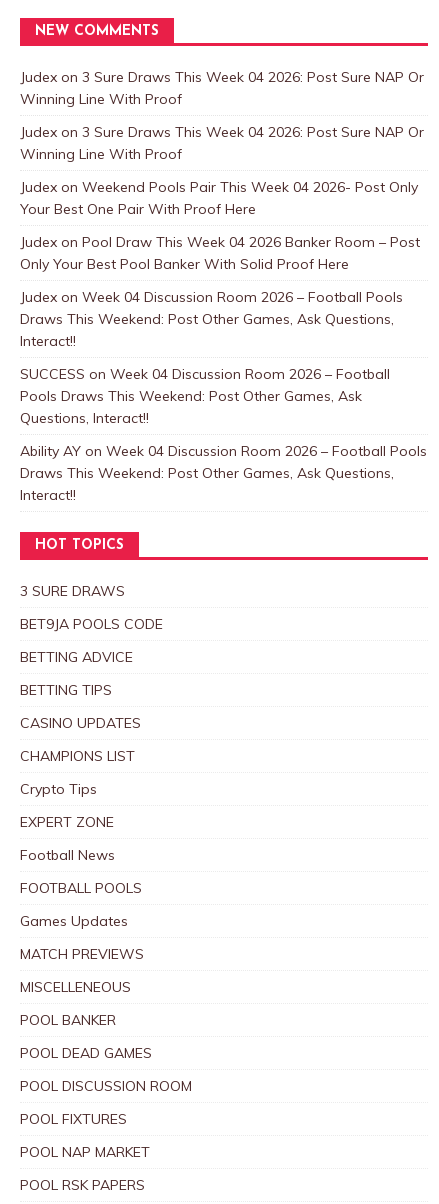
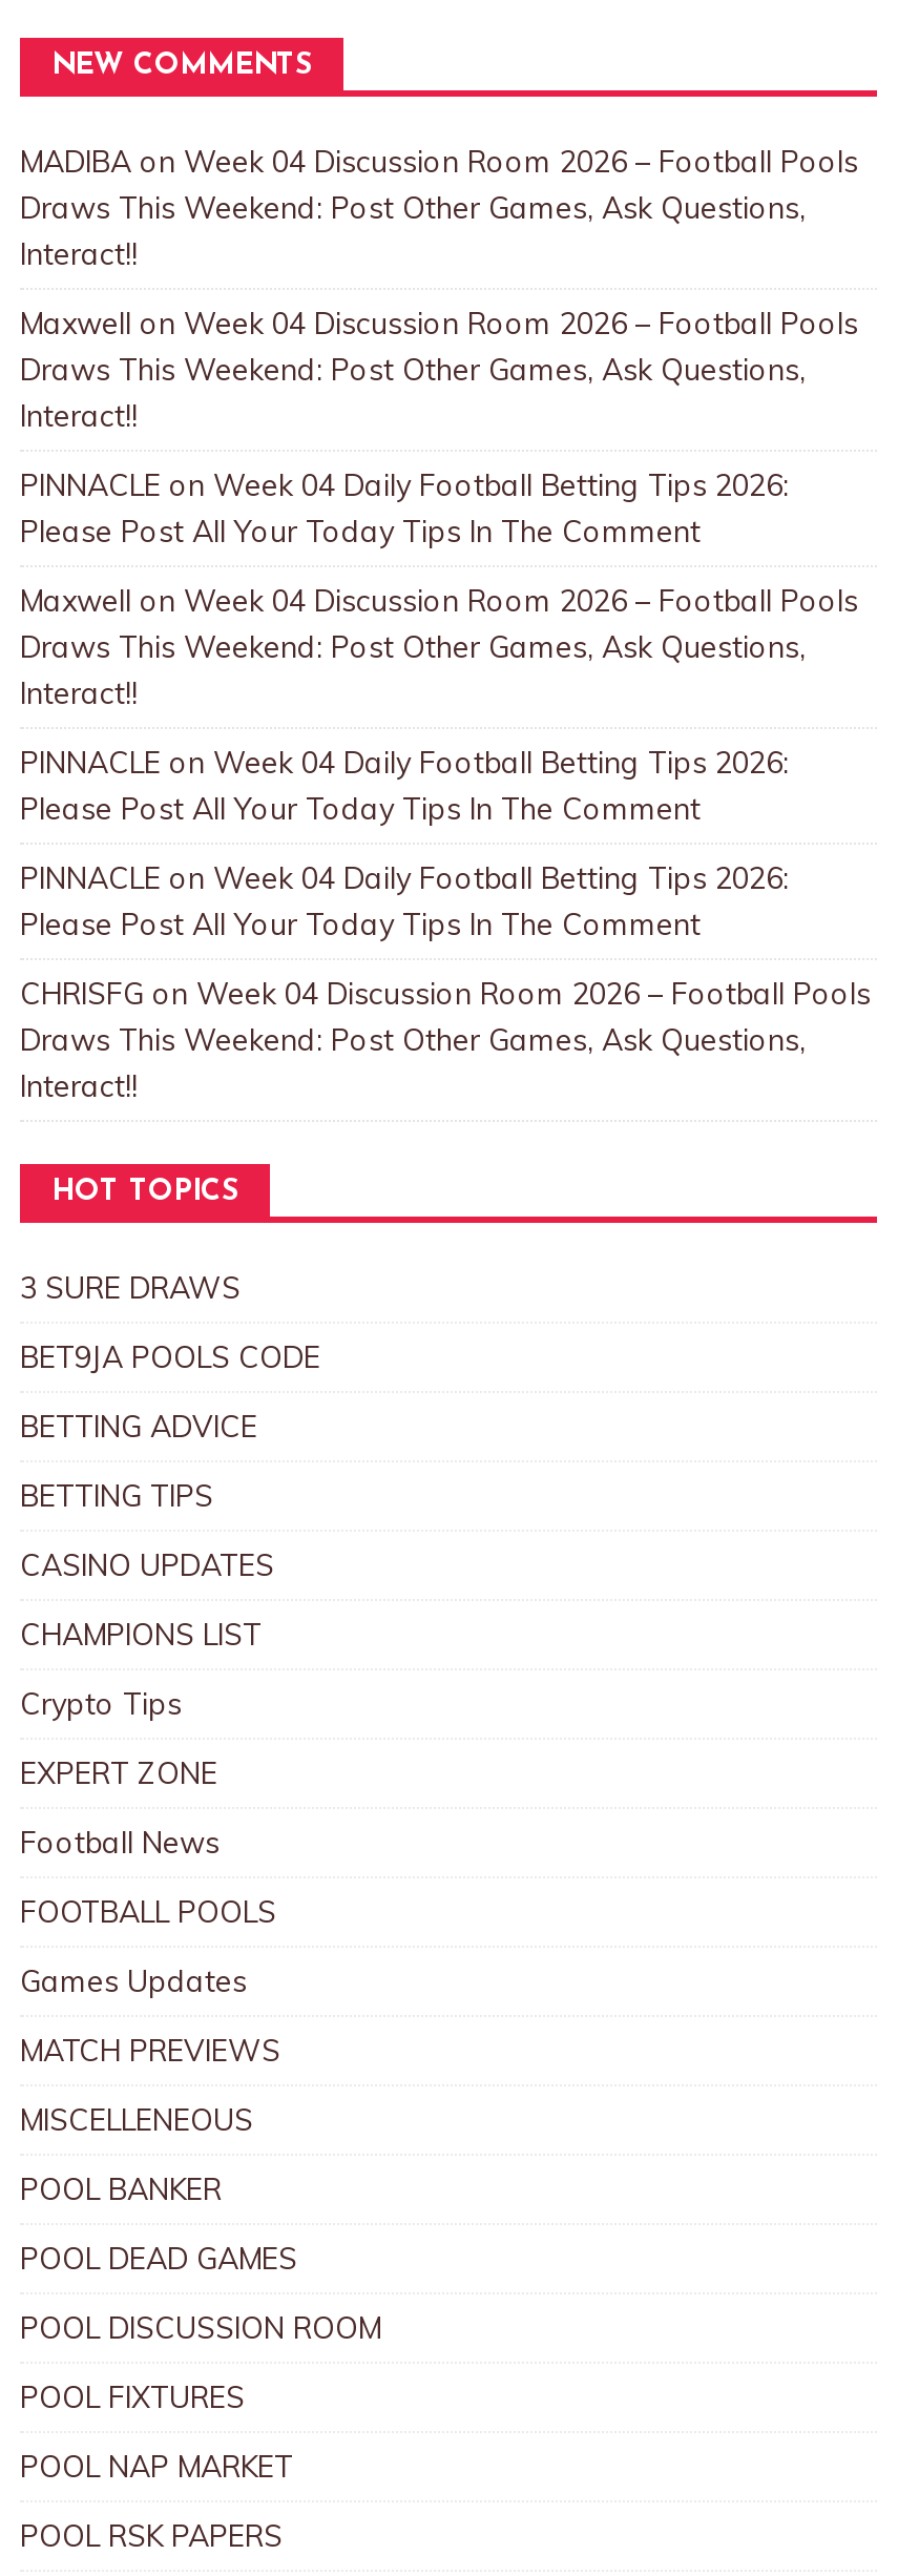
[20,68,424,306] Judex on 3 Sure Draws This Week 04 2026: Post Sure NAP Or | Winning Line With Proof | Judex on 3 Sure Draws This Week 04 2026: Post Sure NAP Or | Winning Line With Proof | Judex on Weekend Pools Pair This Week 04 2026- Post Only | Your Best One Pair With Proof Here | Judex on Pool Draw This Week 04 2026 Banker Room – Post | Only Your Best Pool Banker With Solid Proof Here | Judex on Week 04 Discussion Room 2026 – Football Pools -> [20,142,858,180] MADIBA on Week 04 Discussion Room 2026 – Football Pools
moved [20,310,394,350] -> [20,189,806,273]: Draws This Weekend: Post Other Games, Ask Questions, | Interact!!
[20,365,427,460] SUCCESS on Week 04 Discussion Room 2026 – Football | Pools Draws This Weekend: Post Other Games, Ask | Questions, Interact!! | Ability AY on Week 04 Discussion Room 2026 – Football Pools -> [20,304,871,1012] Maxwell on Week 04 Discussion Room 2026 – Football Pools | Draws This Weekend: Post Other Games, Ask Questions, | Interact!! | PINNACLE on Week 04 Daily Football Betting Tips 2026: | Please Post All Your Today Tips In The Comment | Maxwell on Week 04 Discussion Room 2026 – Football Pools | Draws This Weekend: Post Other Games, Ask Questions, | Interact!! | PINNACLE on Week 04 Daily Football Betting Tips 2026: | Please Post All Your Today Tips In The Comment | PINNACLE on Week 04 Daily Football Betting Tips 2026: | Please Post All Your Today Tips In The Comment | CHRISFG on Week 04 Discussion Room 2026 – Football Pools

